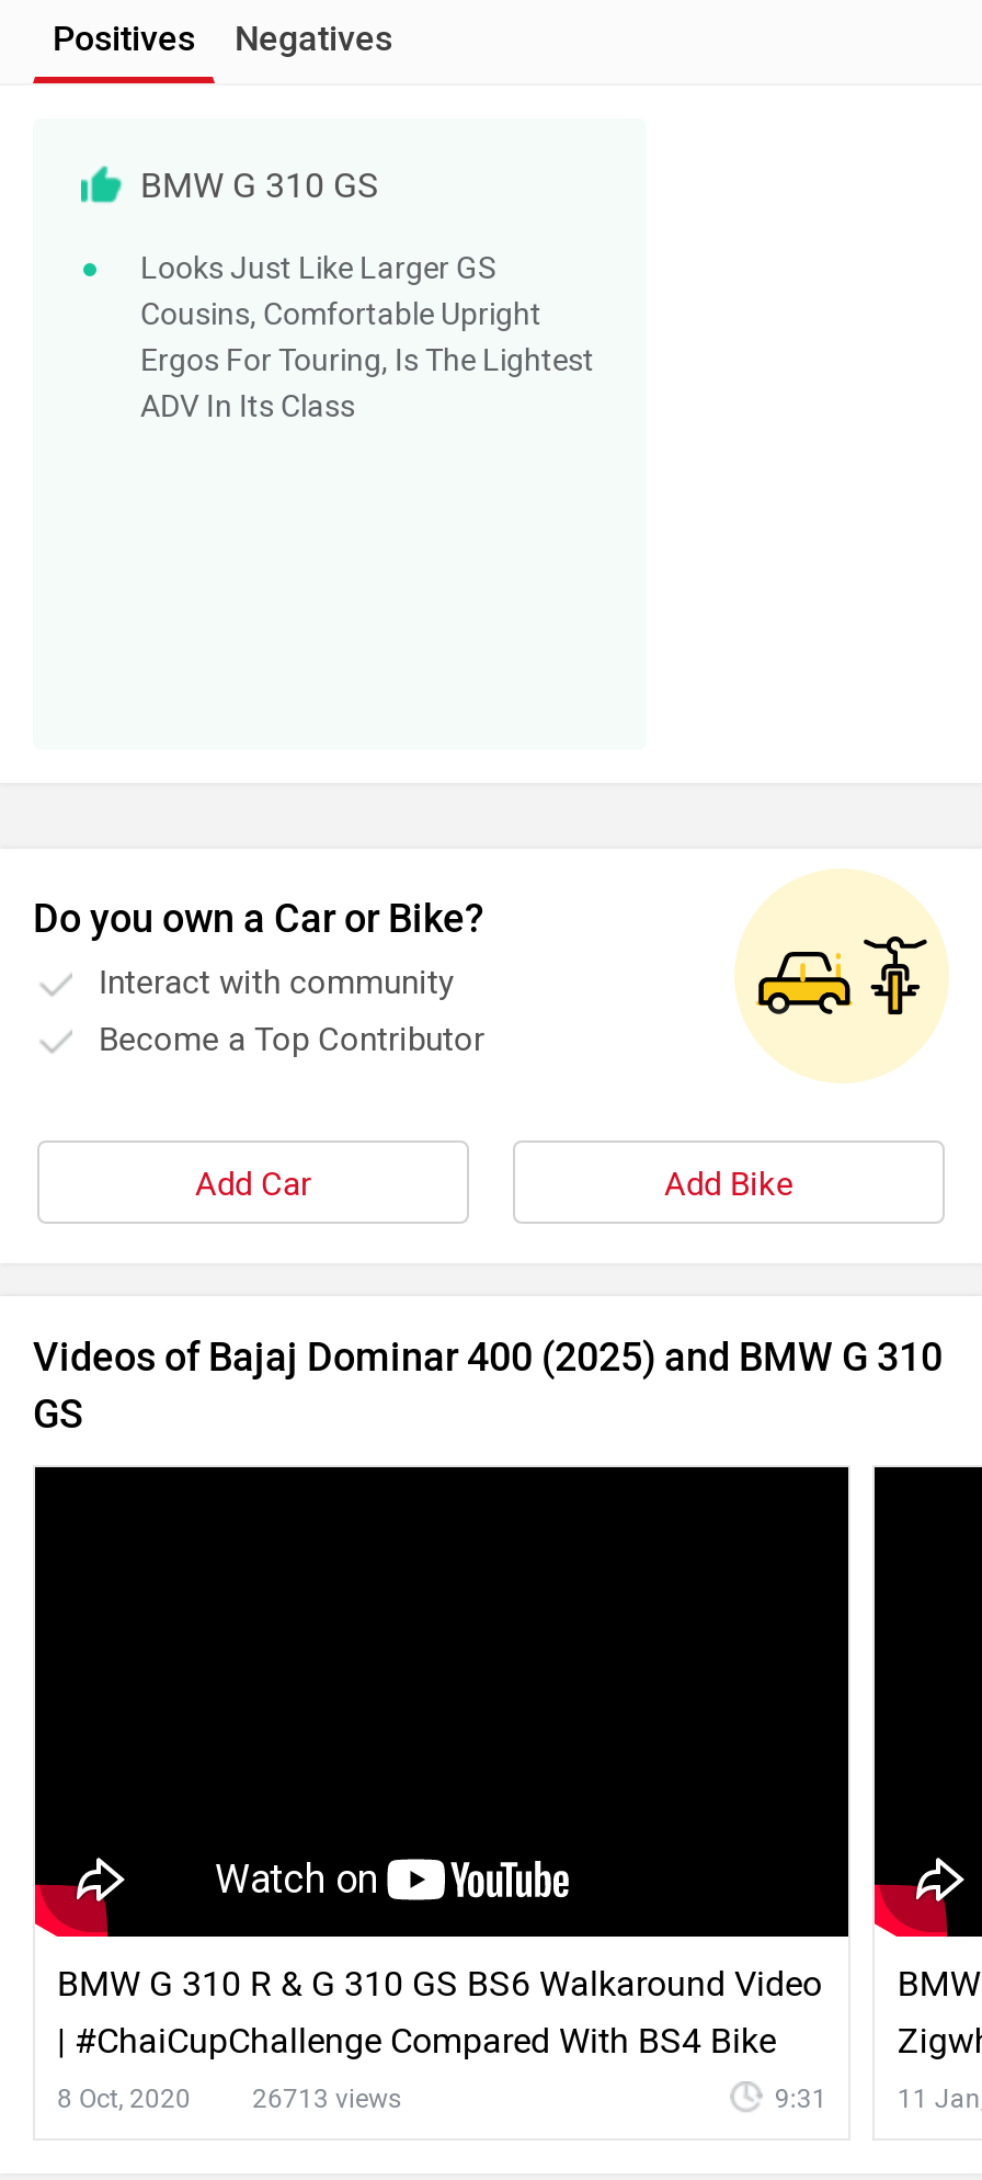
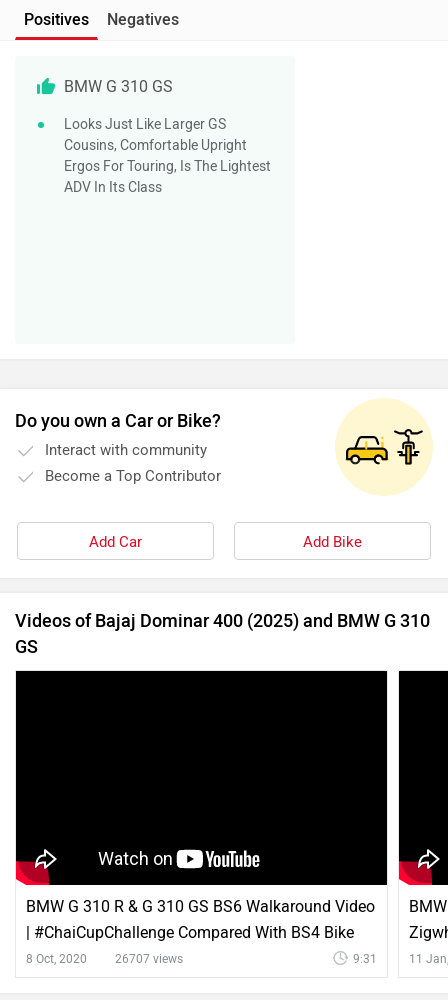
[57,2083,401,2114] 8 Oct, 2020 26713 views -> [26,952,183,966] 8 Oct, 2020 26707 views

